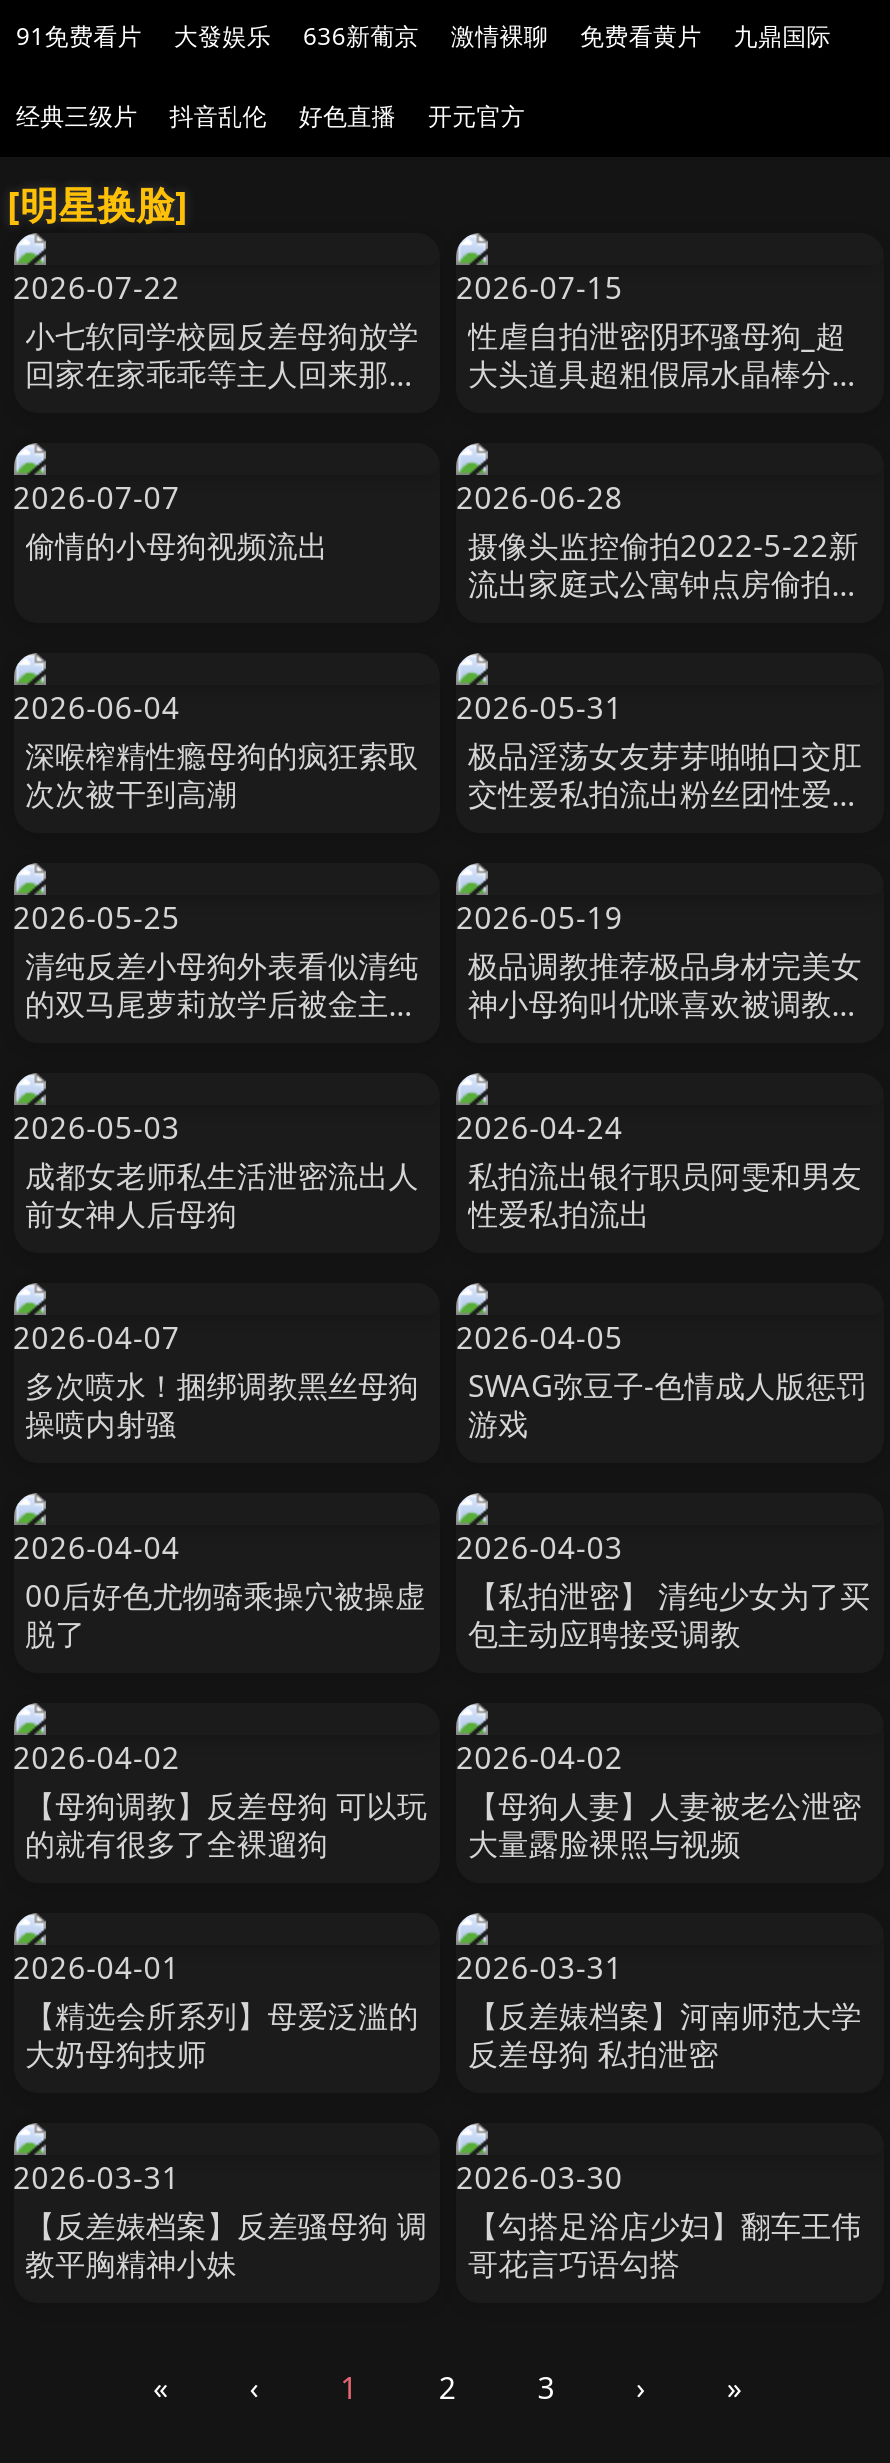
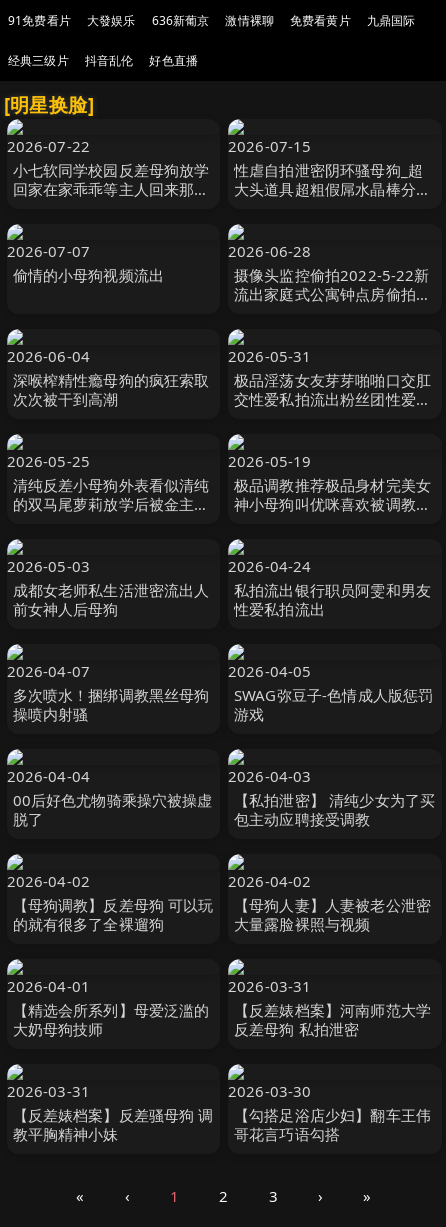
[428,99,525,133] 开元官方 -> none

